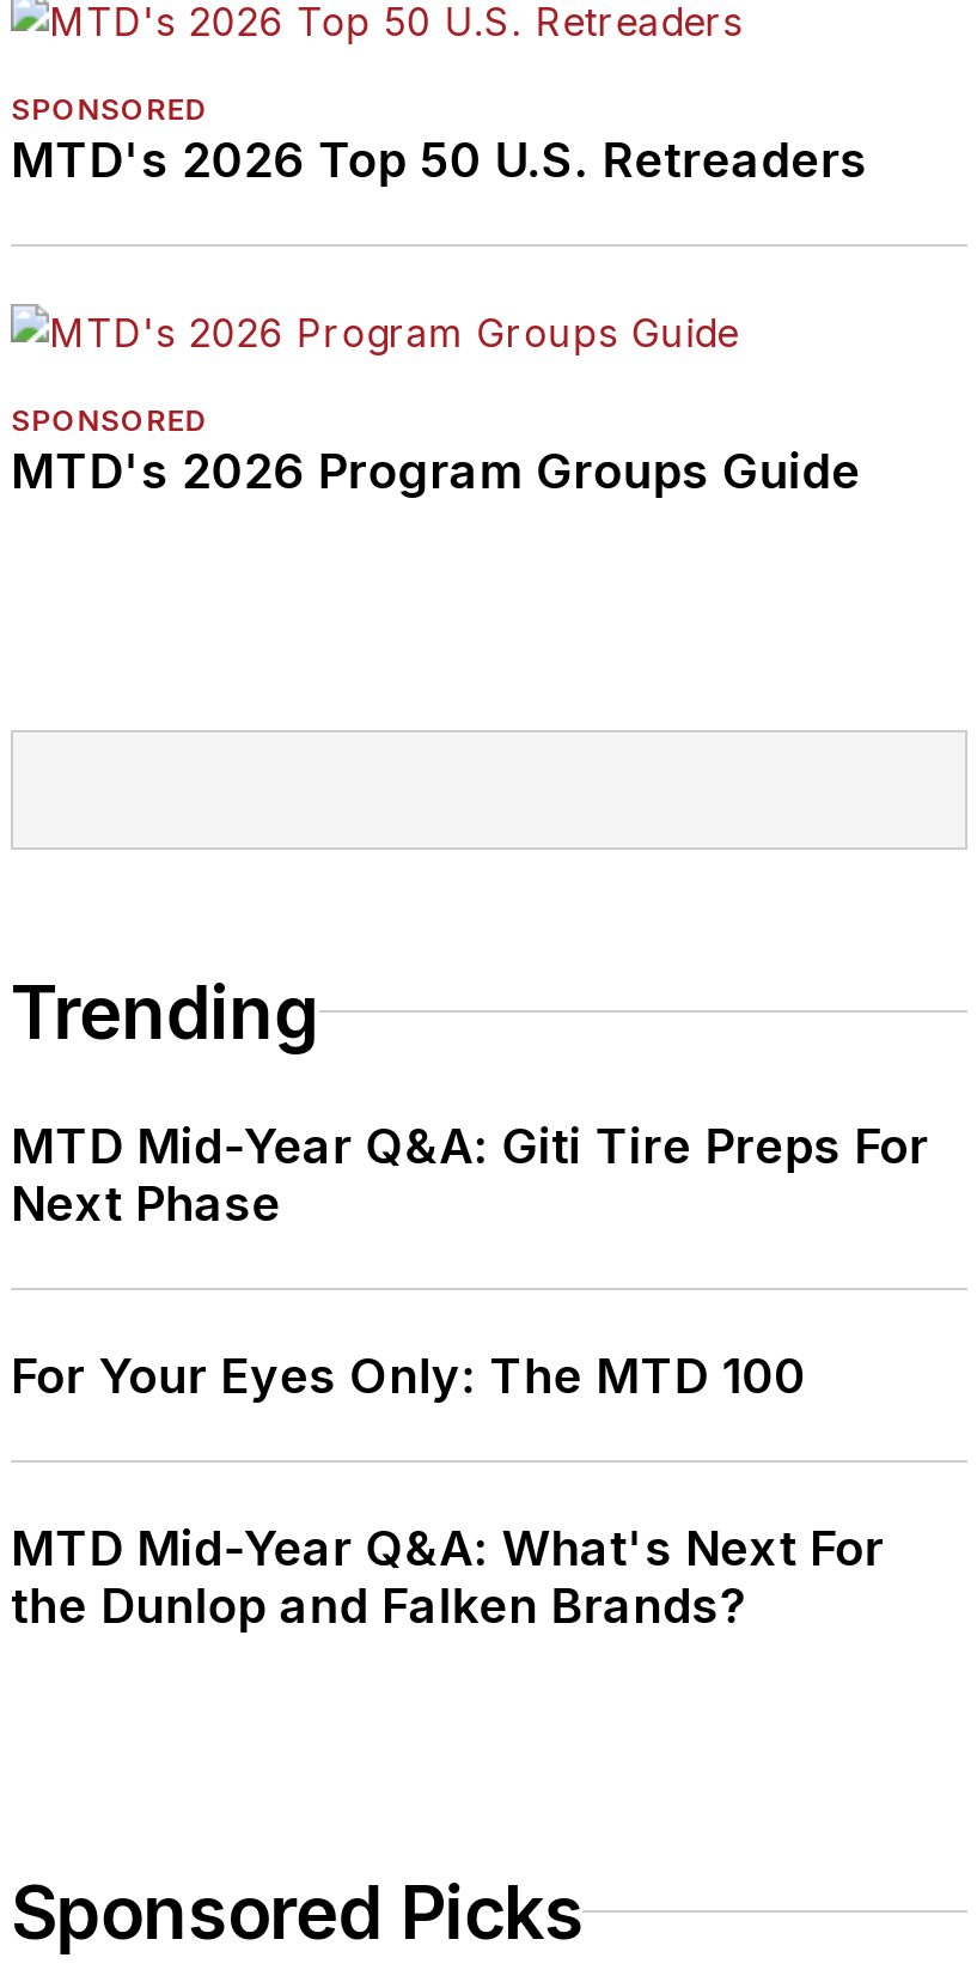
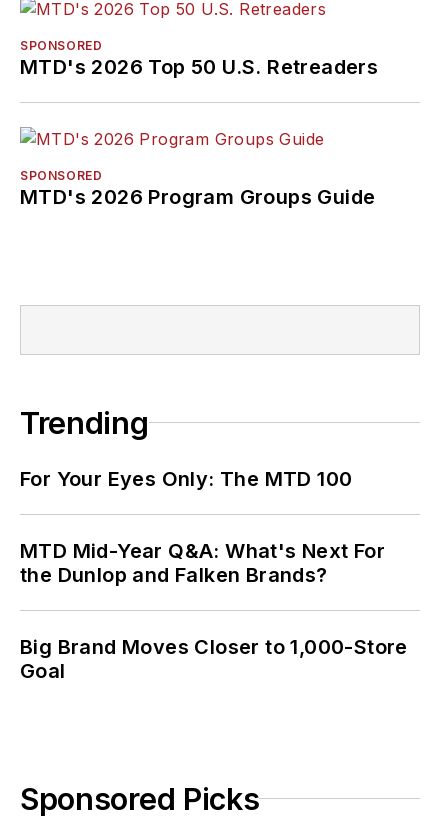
[11,1117,931,1232] MTD Mid-Year Q&A: Giti Tire Preps For | Next Phase -> none
moved [11,1347,887,1634] -> [20,467,386,587]: For Your Eyes Only: The MTD 100 | MTD Mid-Year Q&A: What's Next For | the Dunlop and Falken Brands?
none -> [20,635,408,683] Big Brand Moves Closer to 1,000-Store | Goal

